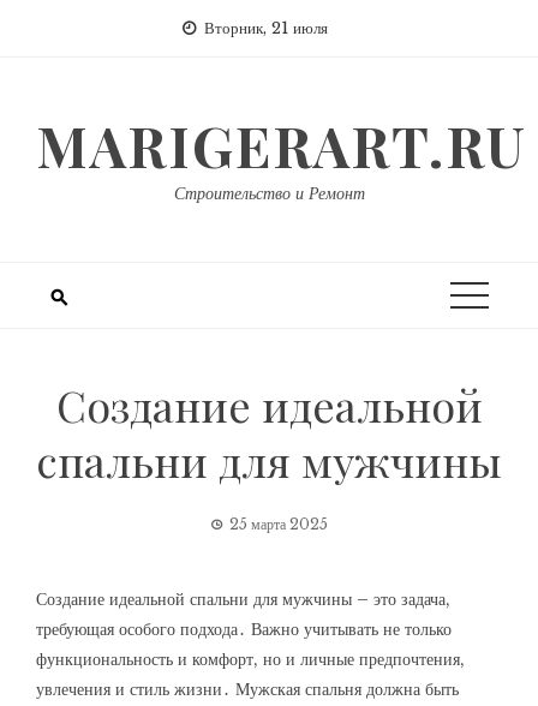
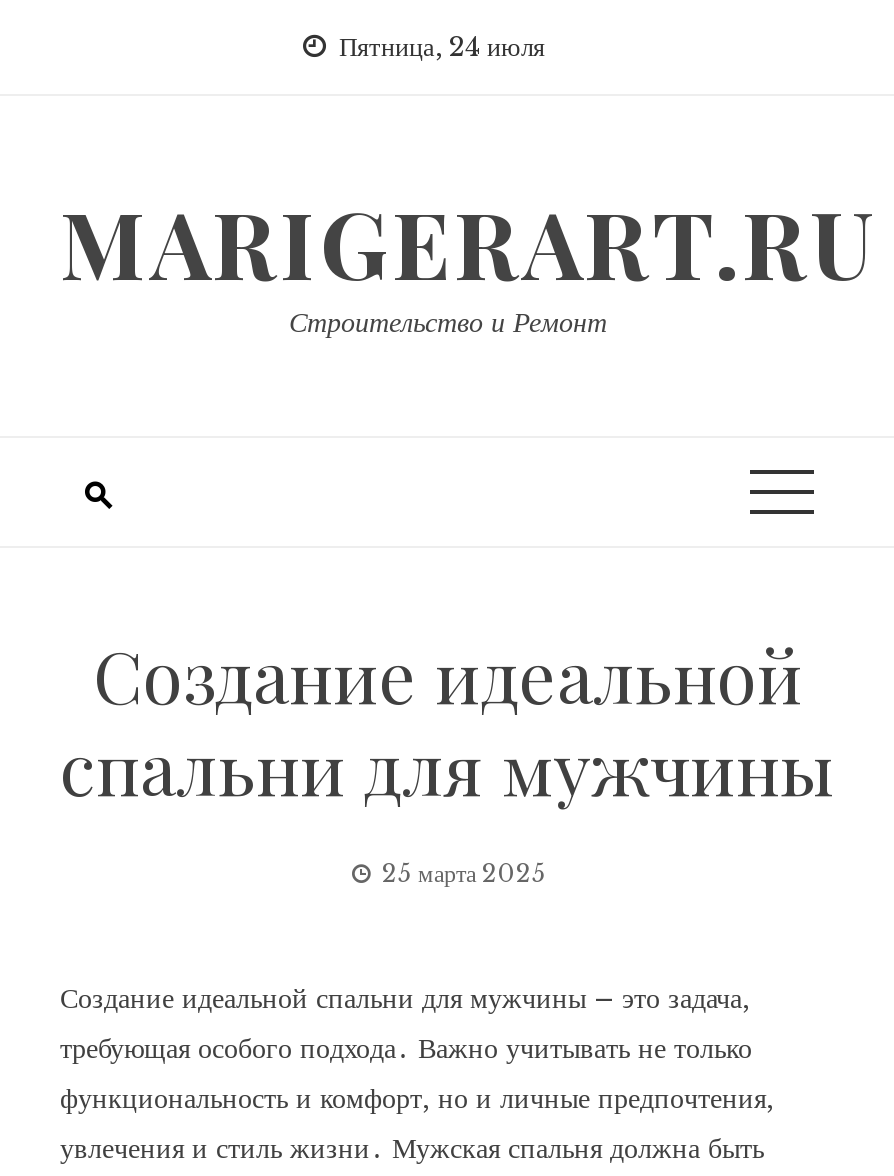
[204,18,327,38] Вторник, 21 июля -> [339,30,545,64] Пятница, 24 июля

